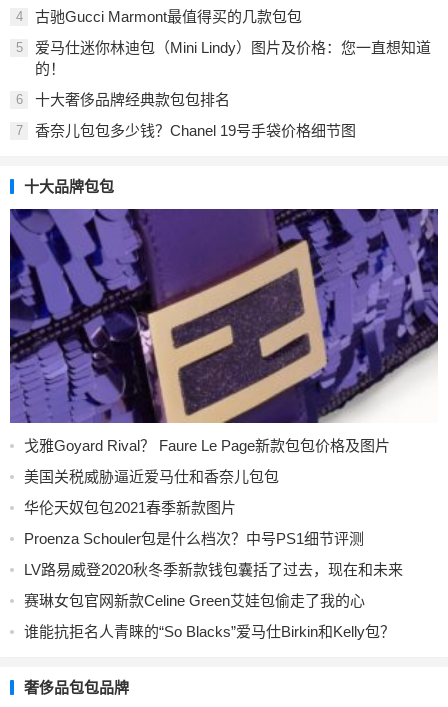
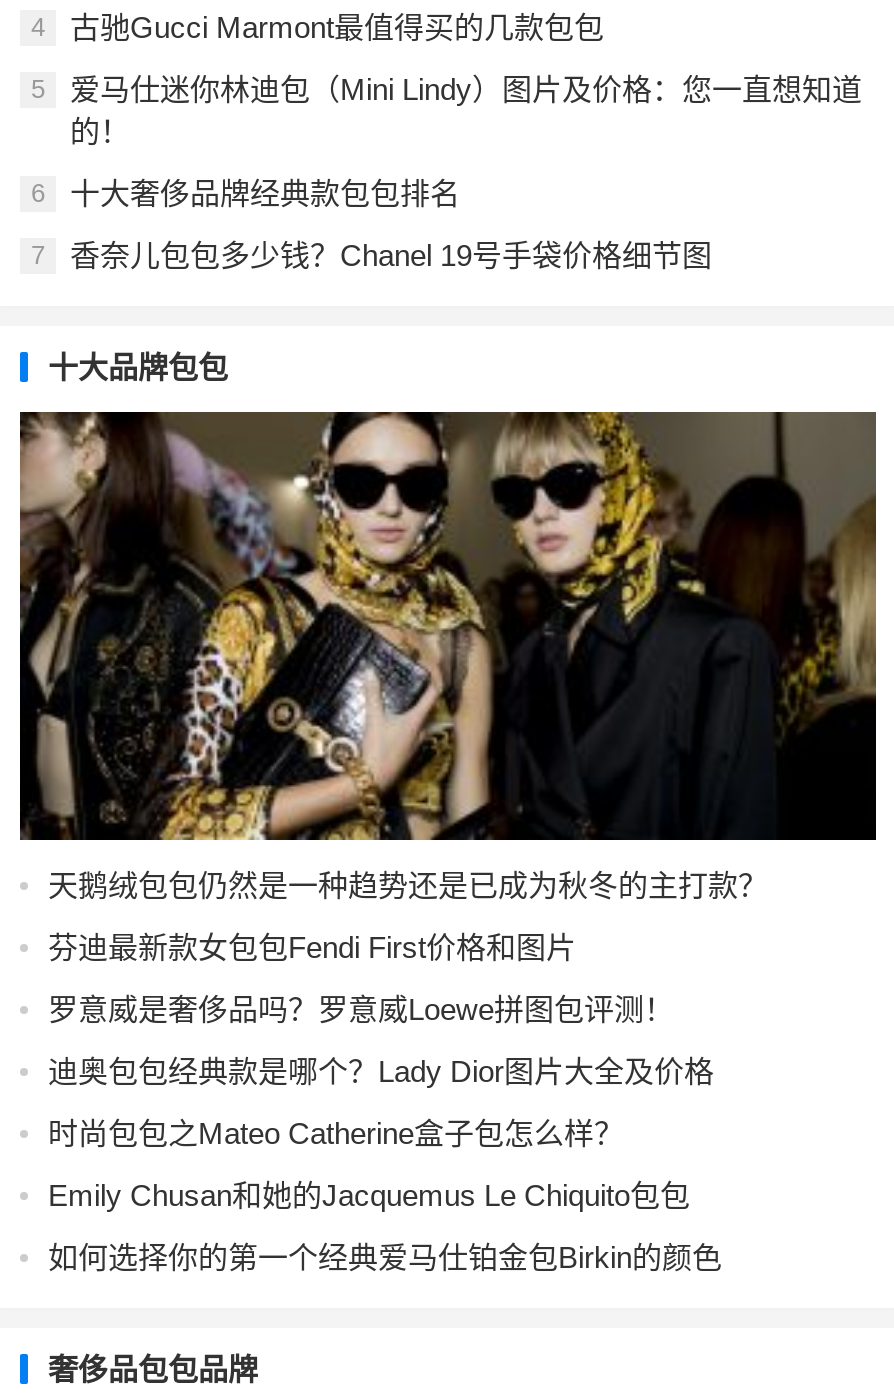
[9,208,439,454] [image] | 戈雅Goyard Rival？ Faure Le Page新款包包价格及图片 -> [18,410,878,902] [image] | 天鹅绒包包仍然是一种趋势还是已成为秋冬的主打款？
[24,468,279,485] 美国关税威胁逼近爱马仕和香奈儿包包 -> [48,930,576,964] 芬迪最新款女包包Fendi First价格和图片
[24,499,236,516] 华伦天奴包包2021春季新款图片 -> [48,992,674,1026] 罗意威是奢侈品吗？罗意威Loewe拼图包评测！
[24,530,364,547] Proenza Schouler包是什么档次？中号PS1细节评测 -> [48,1054,714,1088] 迪奥包包经典款是哪个？Lady Dior图片大全及价格
[24,561,403,578] LV路易威登2020秋冬季新款钱包囊括了过去，现在和未来 -> [48,1116,624,1150] 时尚包包之Mateo Catherine盒子包怎么样？
[24,592,365,609] 赛琳女包官网新款Celine Green艾娃包偷走了我的心 -> [48,1178,690,1212] Emily Chusan和她的Jacquemus Le Chiquito包包
[24,623,395,640] 谁能抗拒名人青睐的“So Blacks”爱马仕Birkin和Kelly包？ -> [48,1240,722,1274] 如何选择你的第一个经典爱马仕铂金包Birkin的颜色

